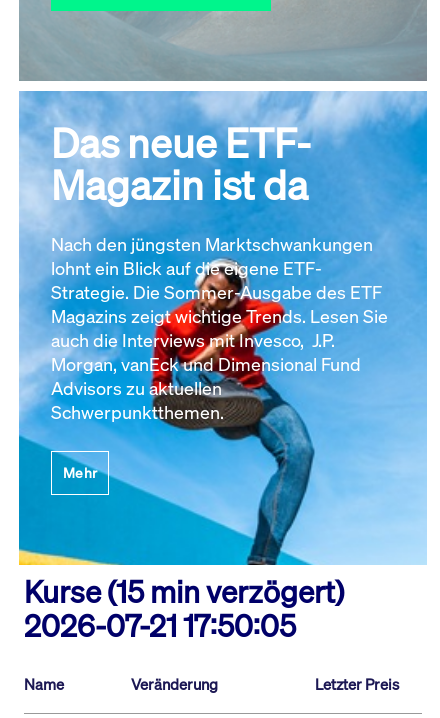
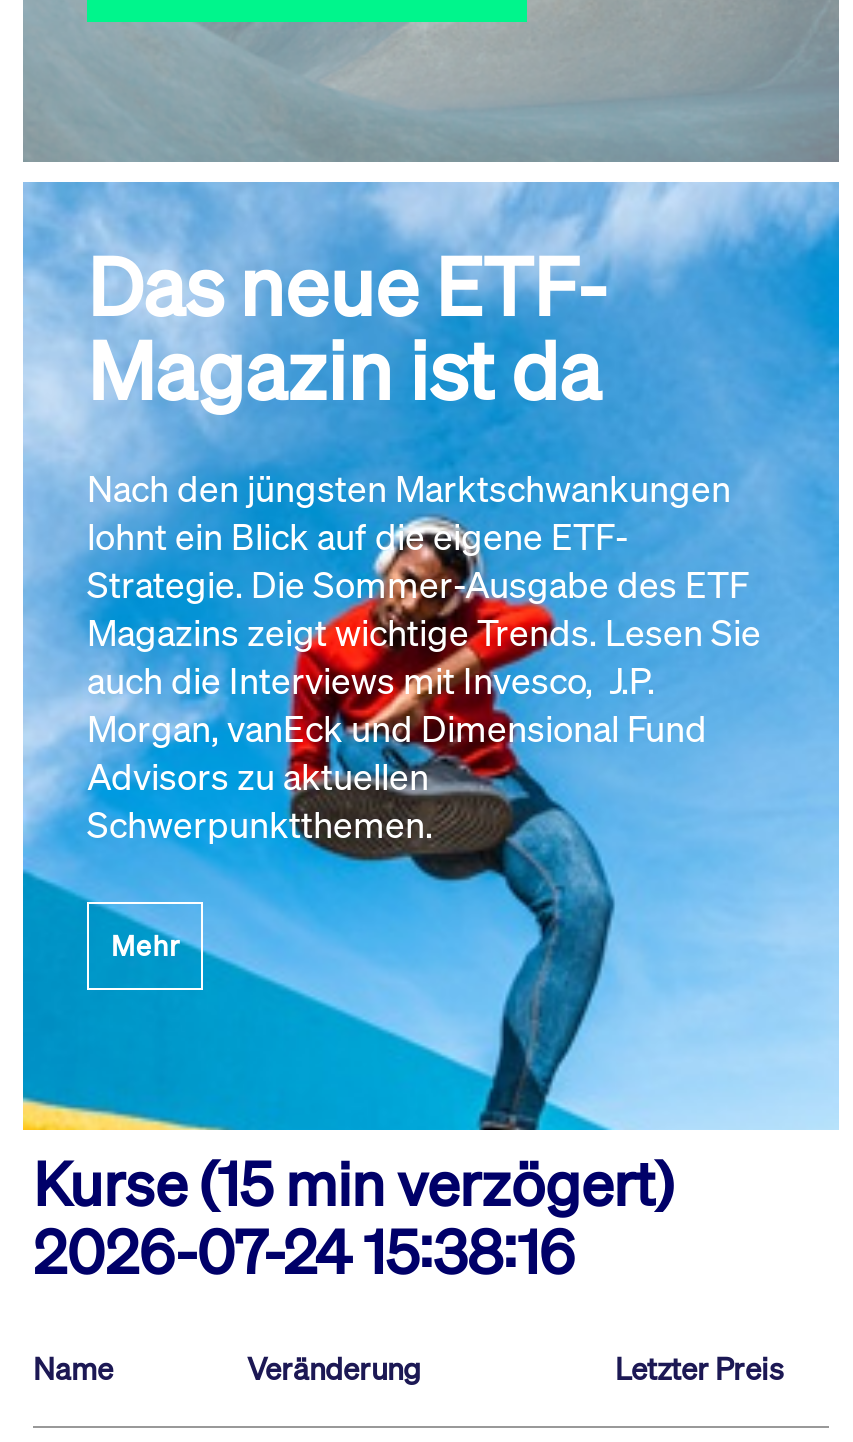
[24,606,296,646] 2026-07-21 17:50:05 -> [33,1212,575,1292] 2026-07-24 15:38:16

